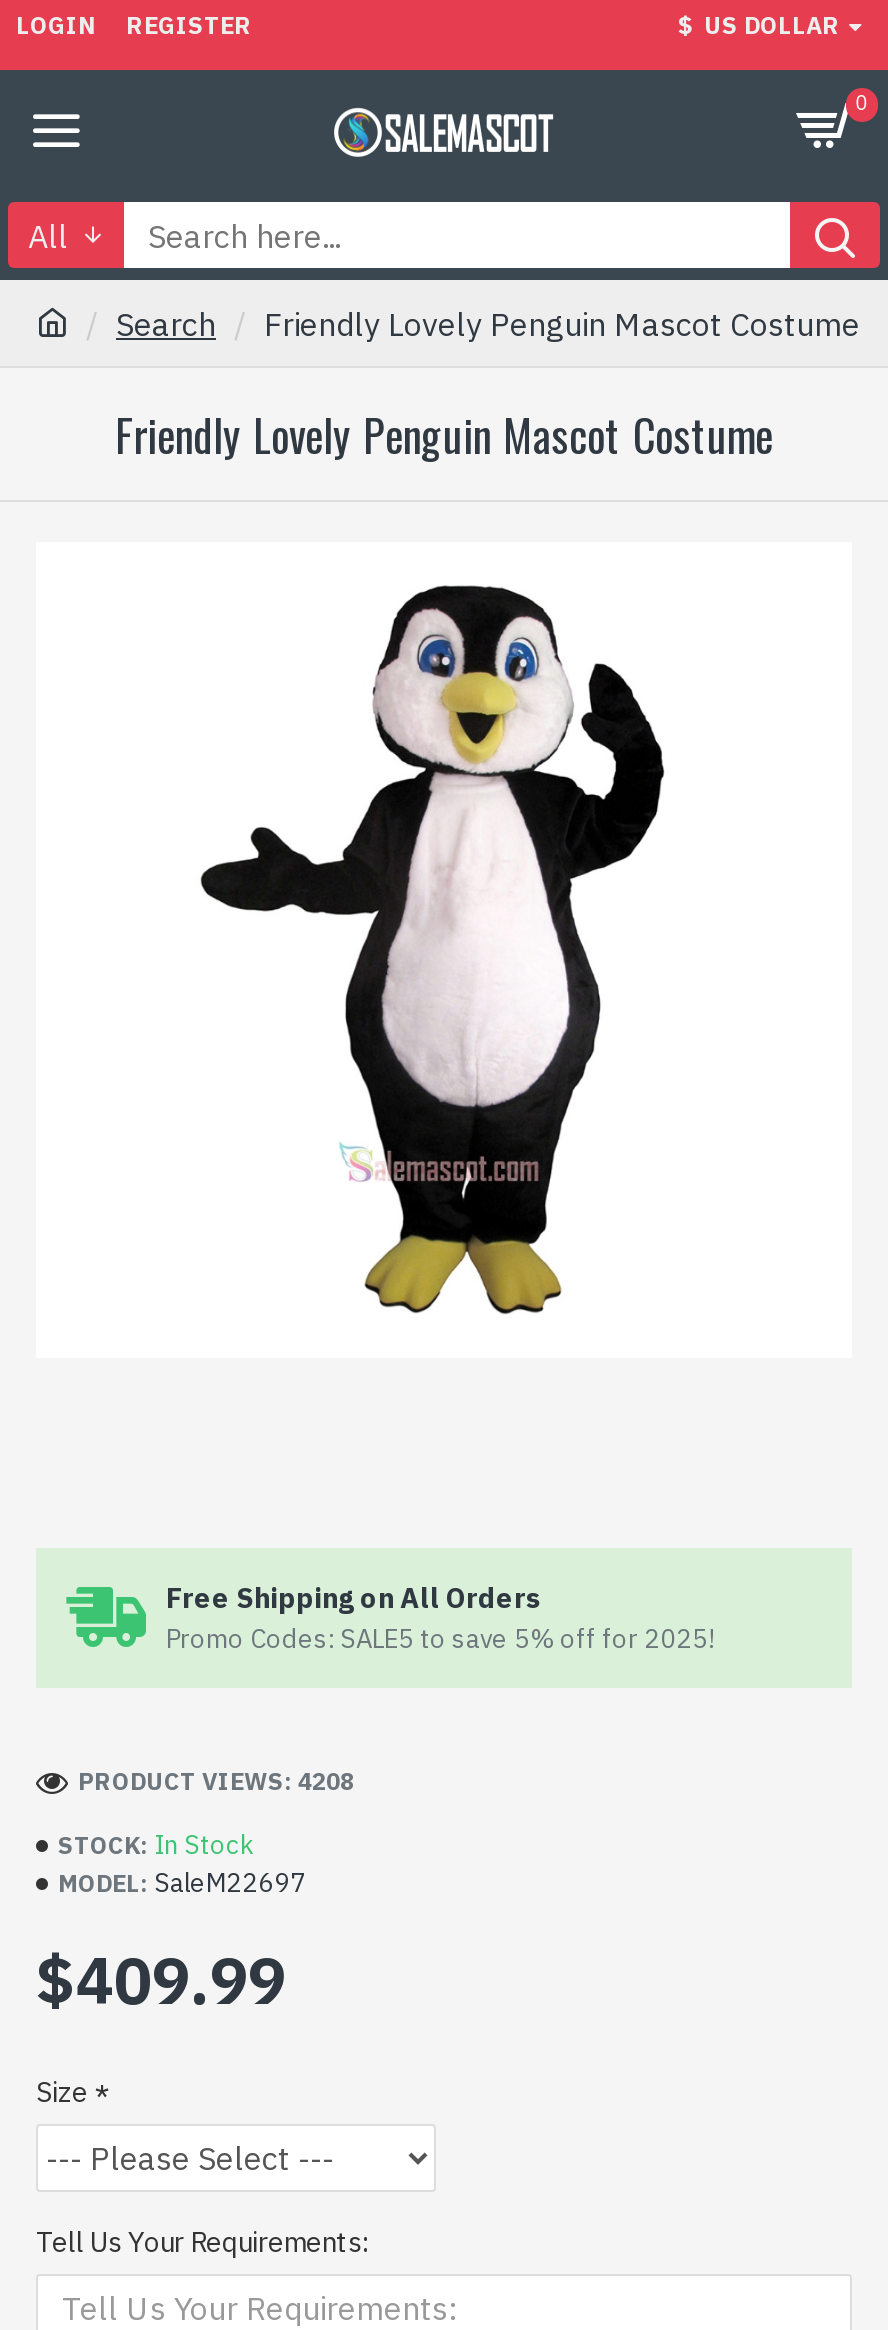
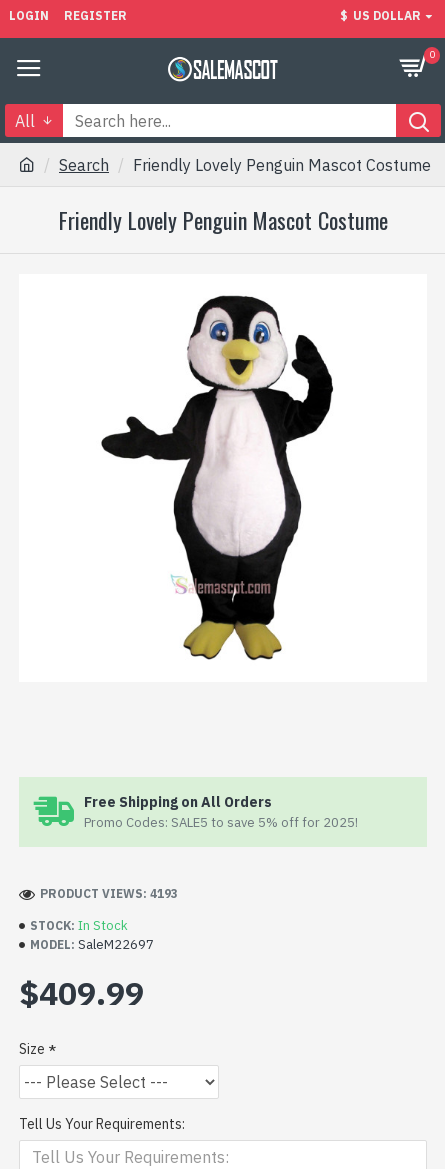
[78,1766,354,1796] PRODUCT VIEWS: 4208 -> [40,886,178,901] PRODUCT VIEWS: 4193

